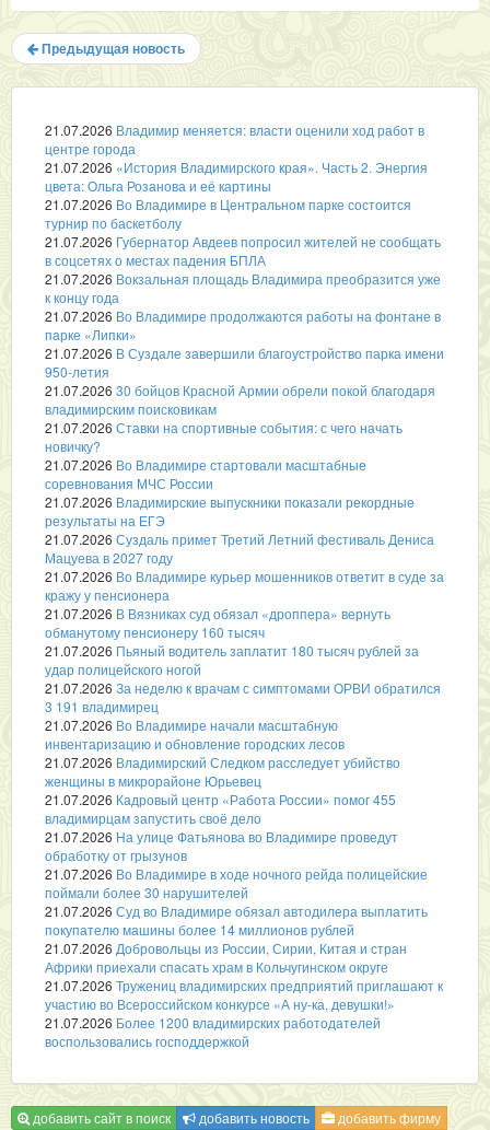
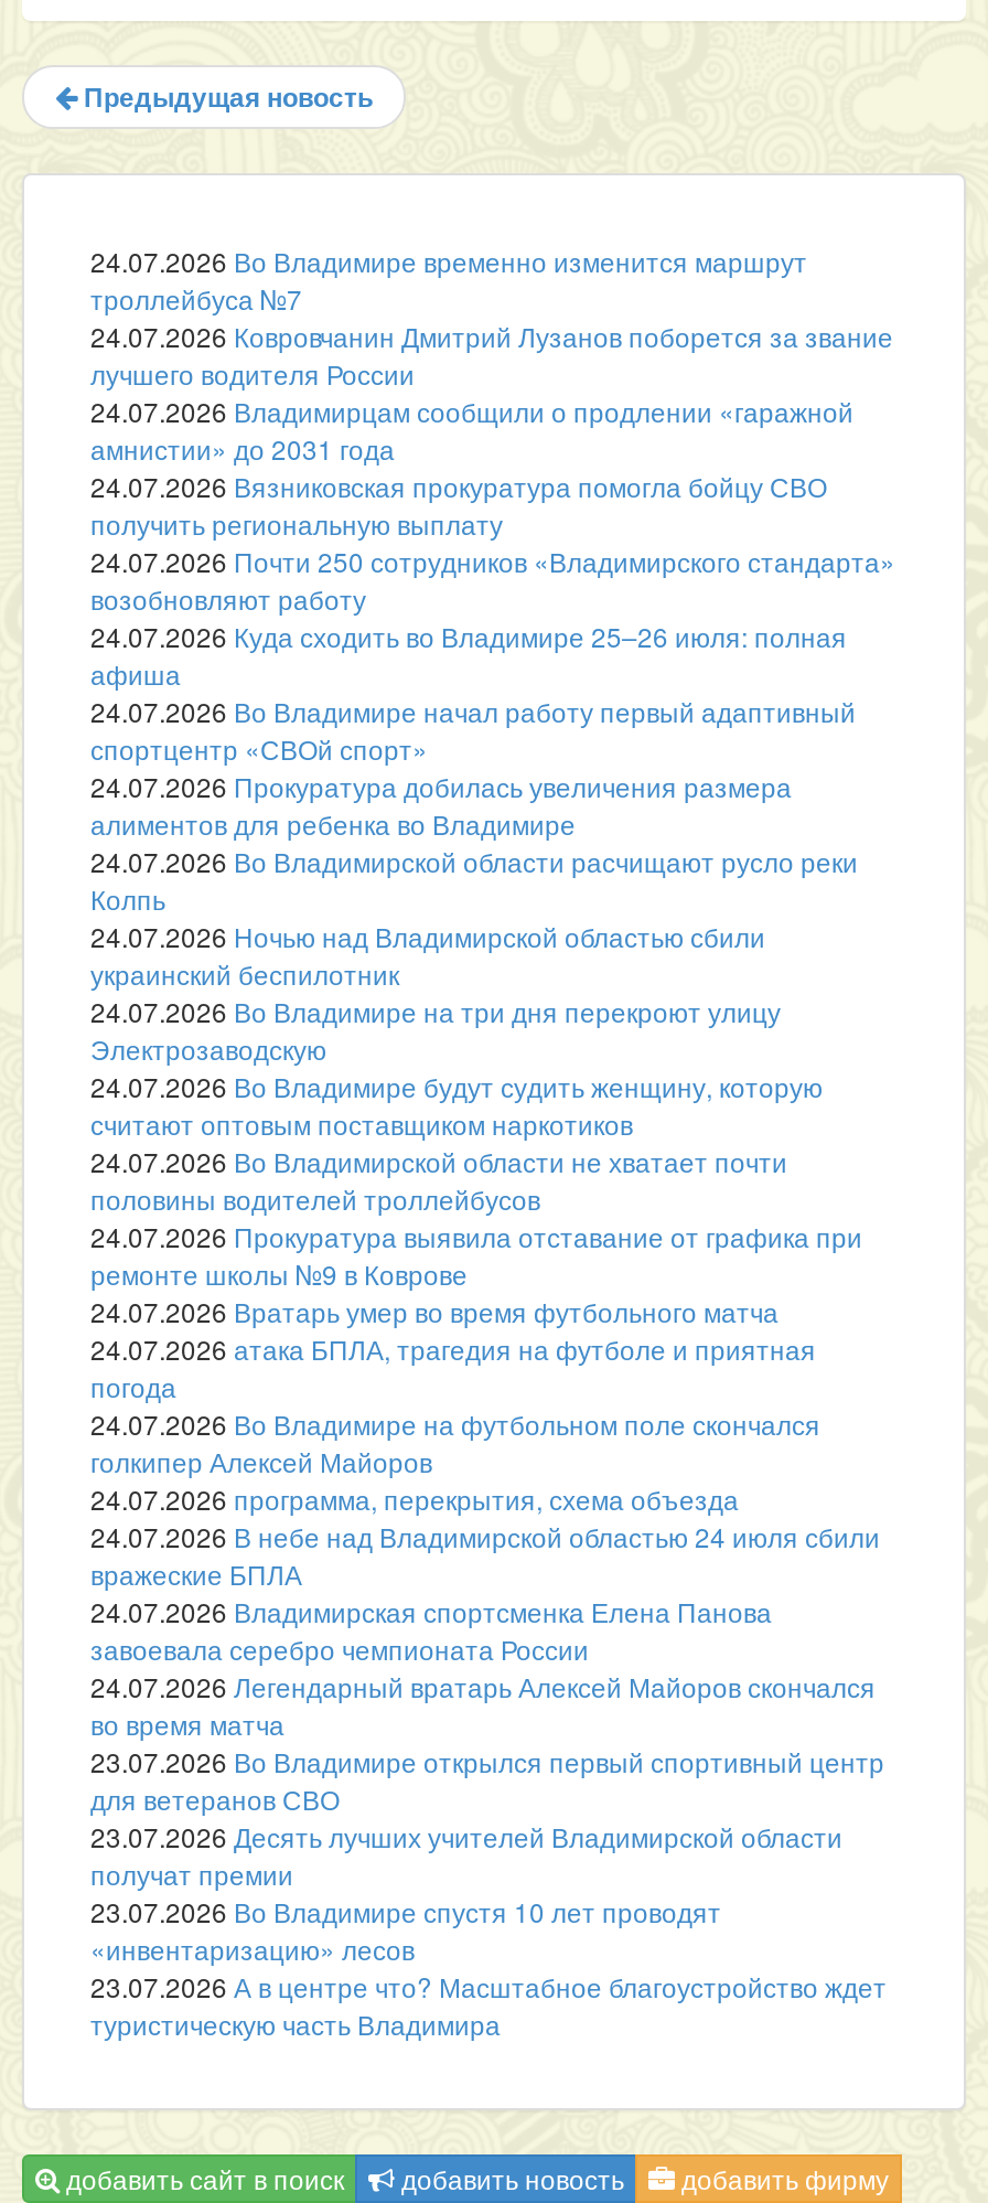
[45,120,444,1050] 21.07.2026 Владимир меняется: власти оценили ход работ в | центре города | 21.07.2026 «История Владимирского края». Часть 2. Энергия | цвета: Ольга Розанова и её картины | 21.07.2026 Во Владимире в Центральном парке состоится | турнир по баскетболу | 21.07.2026 Губернатор Авдеев попросил жителей не сообщать | в соцсетях о местах падения БПЛА | 21.07.2026 Вокзальная площадь Владимира преобразится уже | к концу года | 21.07.2026 Во Владимире продолжаются работы на фонтане в | парке «Липки» | 21.07.2026 В Суздале завершили благоустройство парка имени | 950-летия | 21.07.2026 30 бойцов Красной Армии обрели покой благодаря | владимирским поисковикам | 21.07.2026 Ставки на спортивные события: с чего начать | новичку? | 21.07.2026 Во Владимире стартовали масштабные | соревнования МЧС России | 21.07.2026 Владимирские выпускники показали рекордные | результаты на ЕГЭ | 21.07.2026 Суздаль примет Третий Летний фестиваль Дениса | Мацуева в 2027 году | 21.07.2026 Во Владимире курьер мошенников ответит в суде за | кражу у пенсионера | 21.07.2026 В Вязниках суд обязал «дроппера» вернуть | обманутому пенсионеру 160 тысяч | 21.07.2026 Пьяный водитель заплатит 180 тысяч рублей за | удар полицейского ногой | 21.07.2026 За неделю к врачам с симптомами ОРВИ обратился | 3 191 владимирец | 21.07.2026 Во Владимире начали масштабную | инвентаризацию и обновление городских лесов | 21.07.2026 Владимирский Следком расследует убийство | женщины в микрорайоне Юрьевец | 21.07.2026 Кадровый центр «Работа России» помог 455 | владимирцам запустить своё дело | 21.07.2026 На улице Фатьянова во Владимире проведут | обработку от грызунов | 21.07.2026 Во Владимире в ходе ночного рейда полицейские | поймали более 30 нарушителей | 21.07.2026 Суд во Владимире обязал автодилера выплатить | покупателю машины более 14 миллионов рублей | 21.07.2026 Добровольцы из России, Сирии, Китая и стран | Африки приехали спасать храм в Кольчугинском округе | 21.07.2026 Тружениц владимирских предприятий приглашают к | участию во Всероссийском конкурсе «А ну-ка, девушки!» | 21.07.2026 Более 1200 владимирских работодателей | воспользовались господдержкой -> [90,242,895,2042] 24.07.2026 Во Владимире временно изменится маршрут | троллейбуса №7 | 24.07.2026 Ковровчанин Дмитрий Лузанов поборется за звание | лучшего водителя России | 24.07.2026 Владимирцам сообщили о продлении «гаражной | амнистии» до 2031 года | 24.07.2026 Вязниковская прокуратура помогла бойцу СВО | получить региональную выплату | 24.07.2026 Почти 250 сотрудников «Владимирского стандарта» | возобновляют работу | 24.07.2026 Куда сходить во Владимире 25–26 июля: полная | афиша | 24.07.2026 Во Владимире начал работу первый адаптивный | спортцентр «СВОй спорт» | 24.07.2026 Прокуратура добилась увеличения размера | алиментов для ребенка во Владимире | 24.07.2026 Во Владимирской области расчищают русло реки | Колпь | 24.07.2026 Ночью над Владимирской областью сбили | украинский беспилотник | 24.07.2026 Во Владимире на три дня перекроют улицу | Электрозаводскую | 24.07.2026 Во Владимире будут судить женщину, которую | считают оптовым поставщиком наркотиков | 24.07.2026 Во Владимирской области не хватает почти | половины водителей троллейбусов | 24.07.2026 Прокуратура выявила отставание от графика при | ремонте школы №9 в Коврове | 24.07.2026 Вратарь умер во время футбольного матча | 24.07.2026 атака БПЛА, трагедия на футболе и приятная | погода | 24.07.2026 Во Владимире на футбольном поле скончался | голкипер Алексей Майоров | 24.07.2026 программа, перекрытия, схема объезда | 24.07.2026 В небе над Владимирской областью 24 июля сбили | вражеские БПЛА | 24.07.2026 Владимирская спортсменка Елена Панова | завоевала серебро чемпионата России | 24.07.2026 Легендарный вратарь Алексей Майоров скончался | во время матча | 23.07.2026 Во Владимире открылся первый спортивный центр | для ветеранов СВО | 23.07.2026 Десять лучших учителей Владимирской области | получат премии | 23.07.2026 Во Владимире спустя 10 лет проводят | «инвентаризацию» лесов | 23.07.2026 А в центре что? Масштабное благоустройство ждет | туристическую часть Владимира

